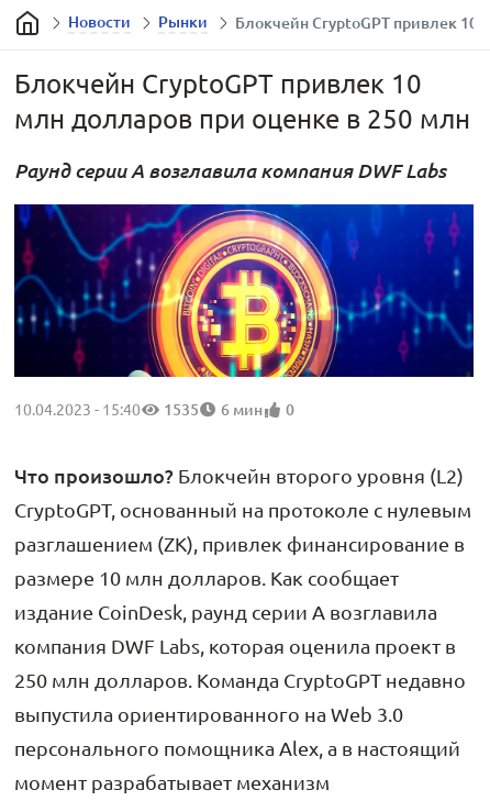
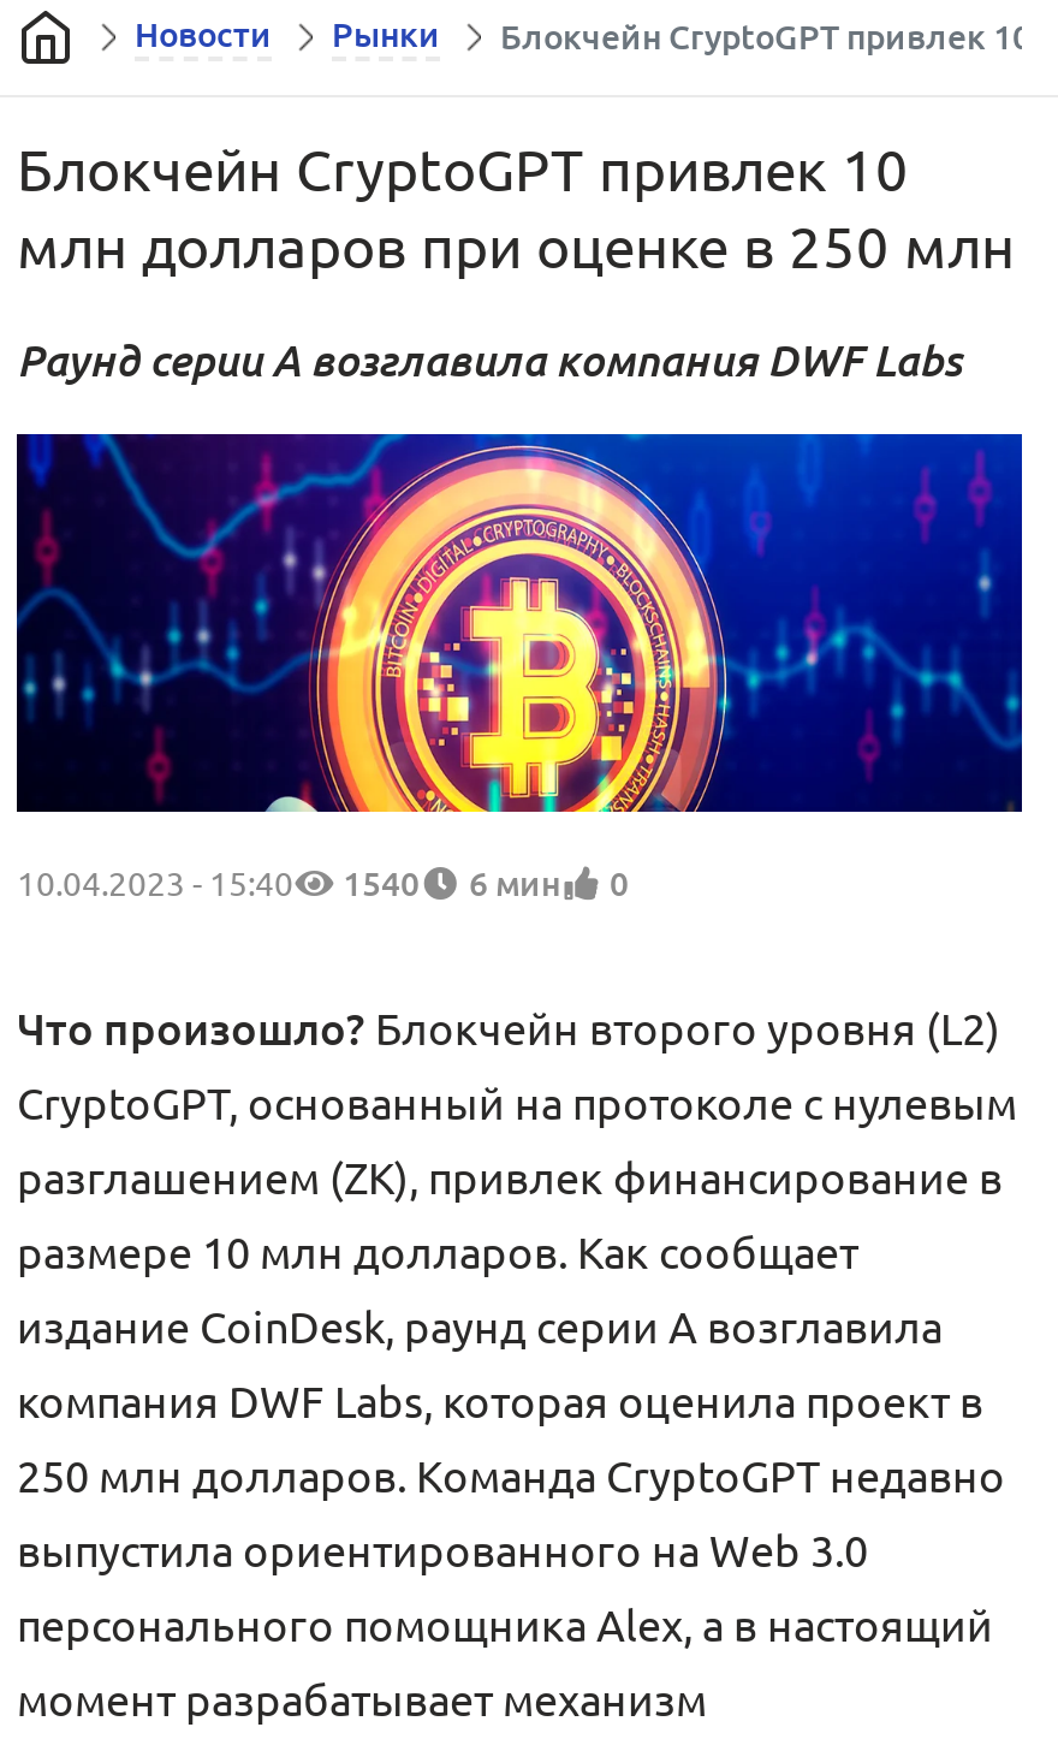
[14,401,294,418] 10.04.2023 - 15:40 1535 6 мин 0 -> [17,864,629,903] 10.04.2023 - 15:40 1540 6 мин 0

